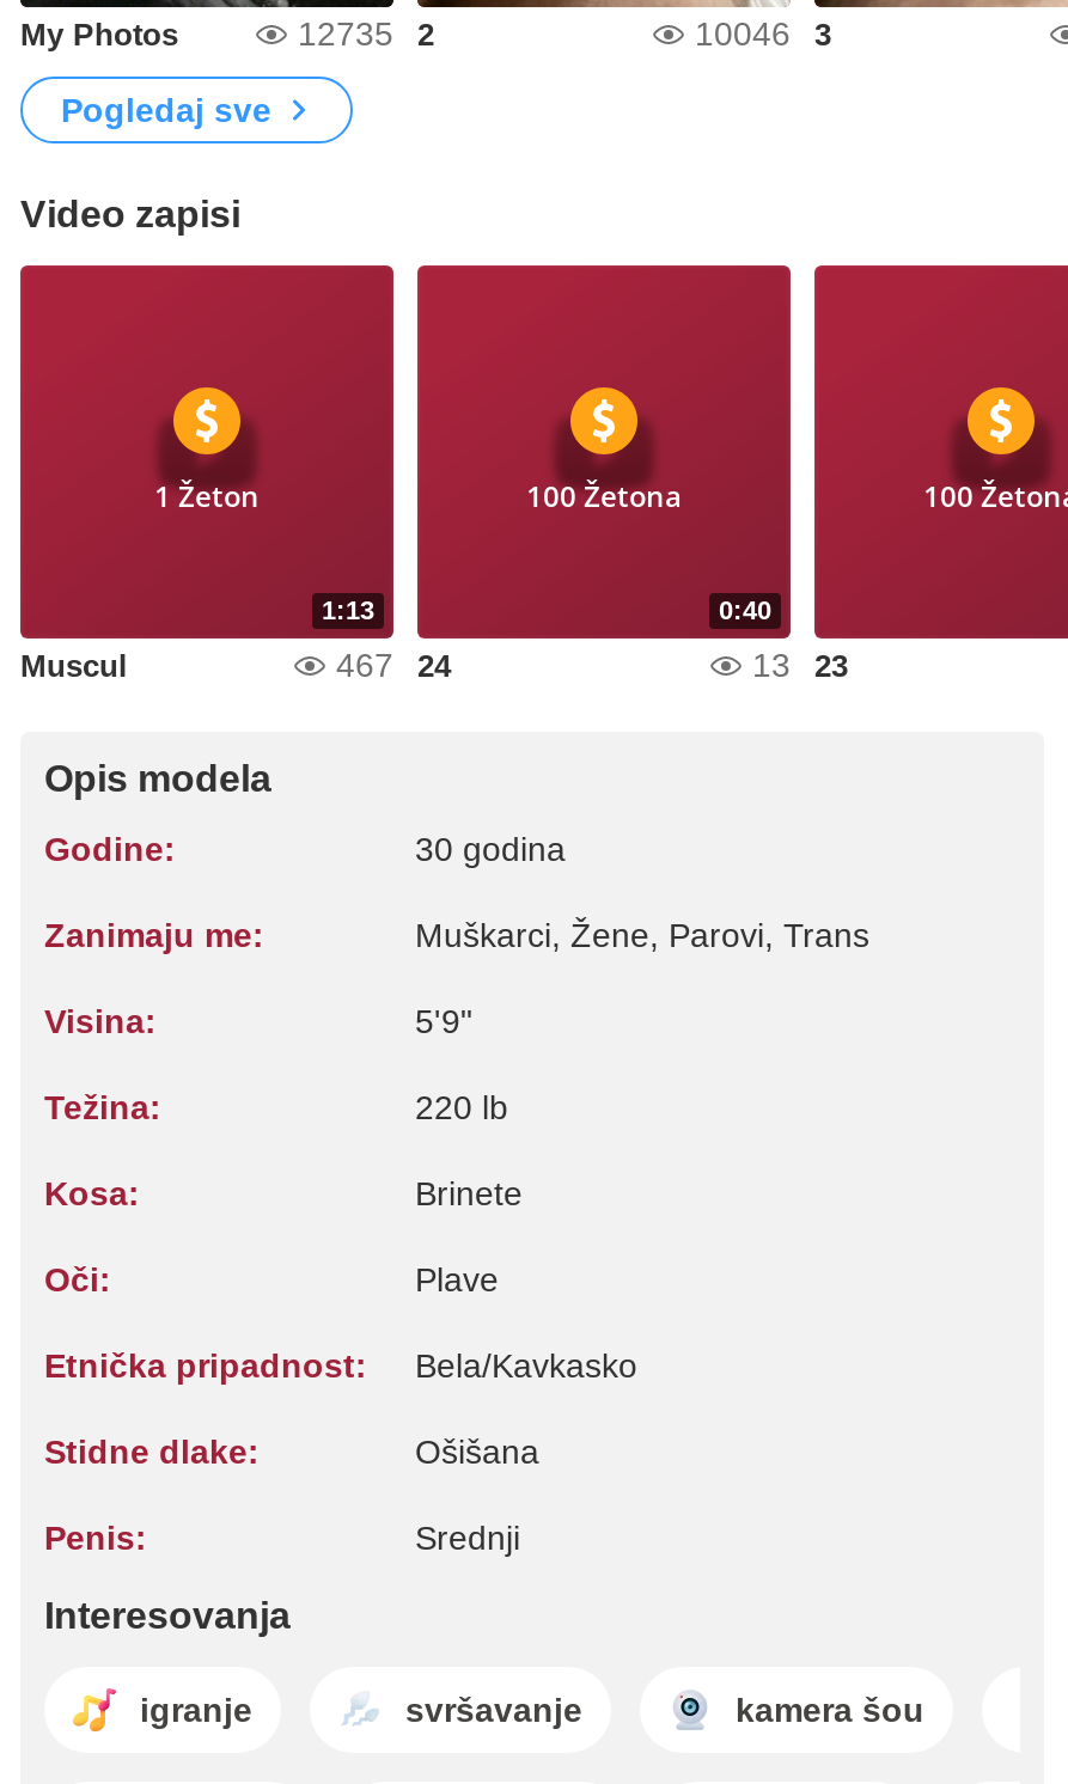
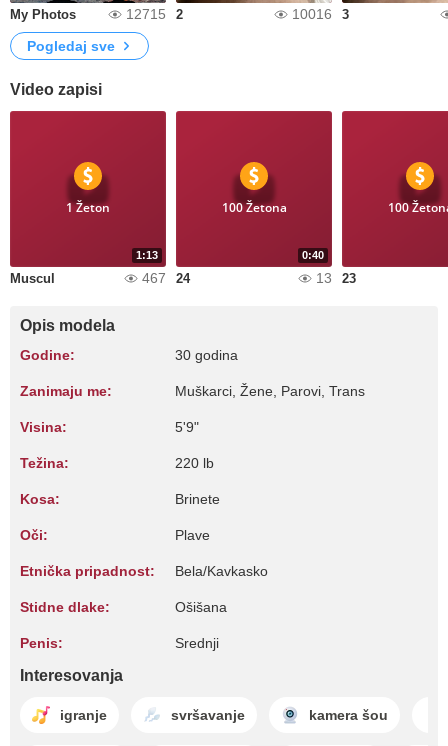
[298,14,434,53] 12735 2 -> [126,6,183,22] 12715 2
[695,14,831,53] 10046 3 -> [292,6,349,22] 10016 3

